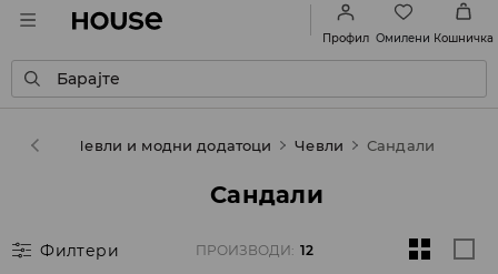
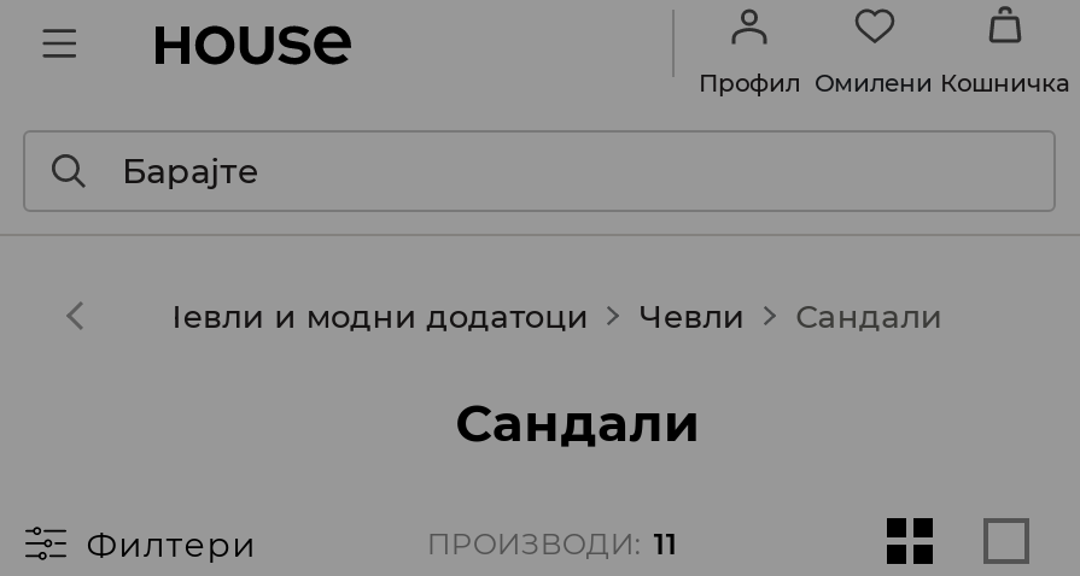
[196,242,314,258] ПРОИЗВОДИ: 12 -> [427,525,678,562] ПРОИЗВОДИ: 11

